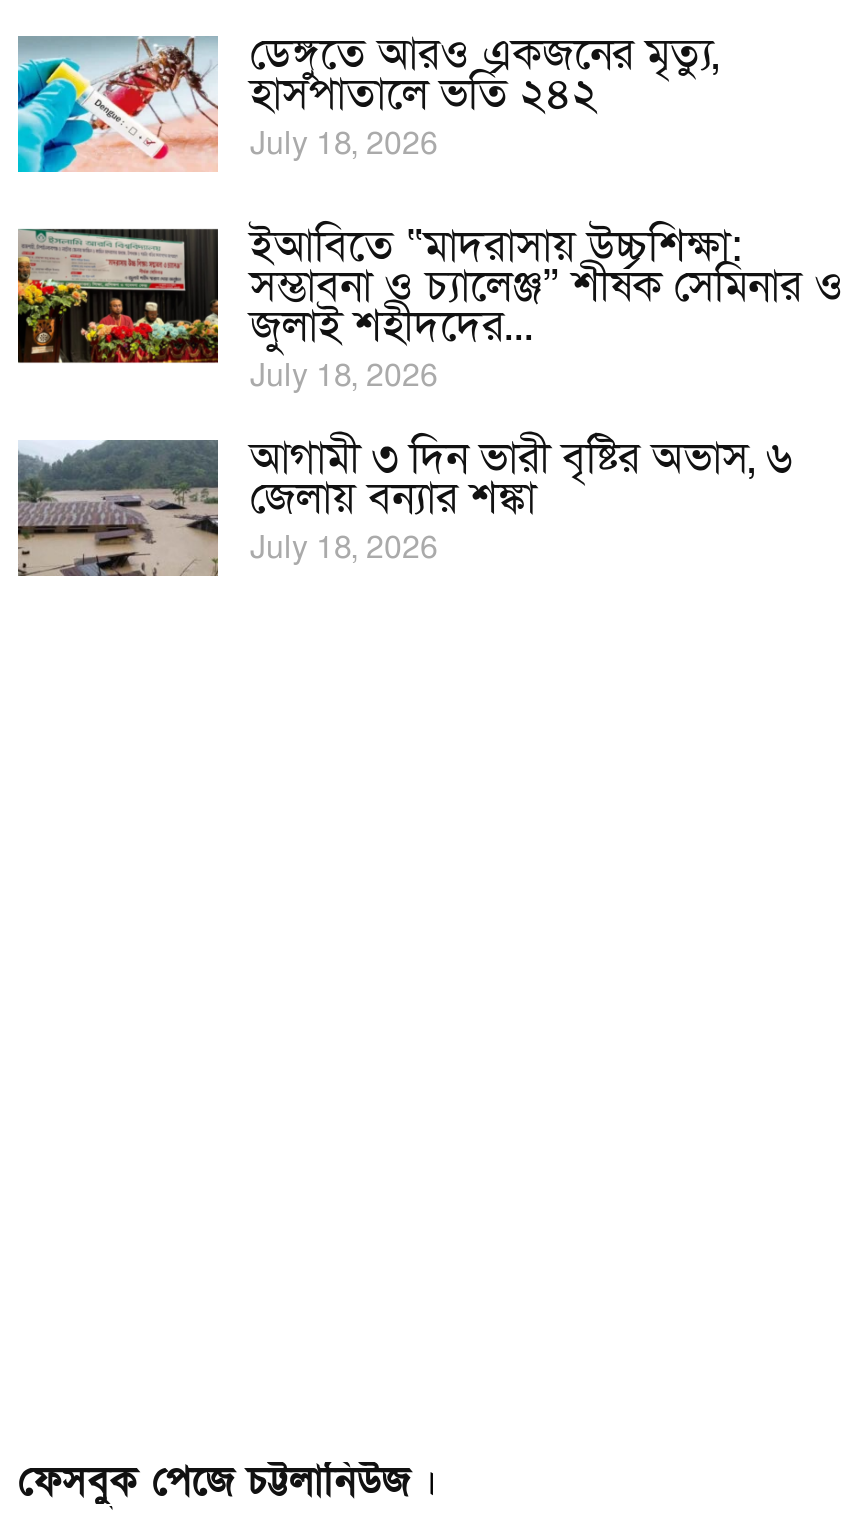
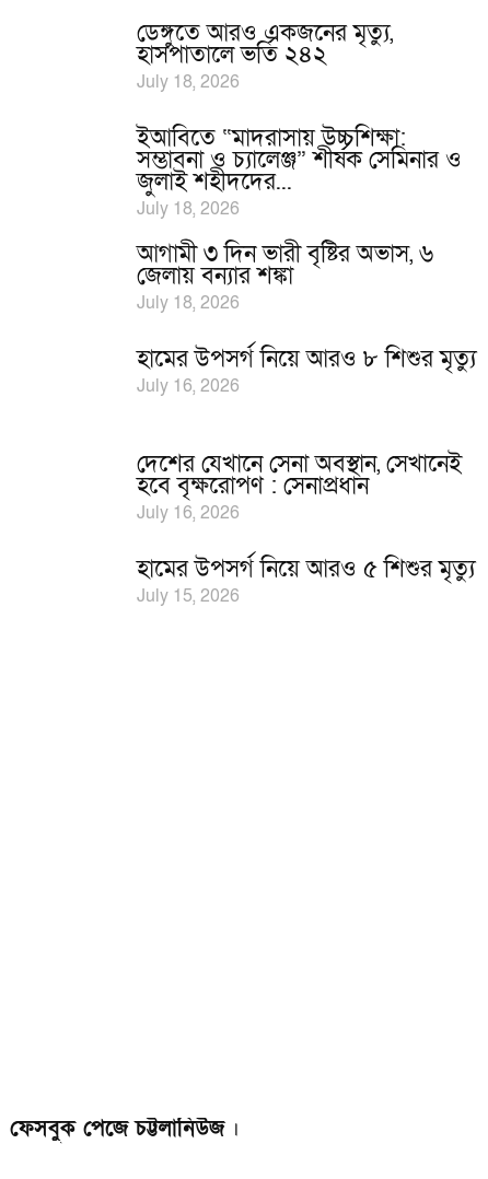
[16,35,220,175] [image] -> none
[16,227,220,365] [image] -> none
[16,437,220,579] [image] -> none
none -> [137,343,476,608] হামের উপসর্গ নিয়ে আরও ৮ শিশুর মৃত্যু | July 16, 2026 | দেশের যেখানে সেনা অবস্থান, সেখানেই | হবে বৃক্ষরোপণ : সেনাপ্রধান | July 16, 2026 | হামের উপসর্গ নিয়ে আরও ৫ শিশুর মৃত্যু | July 15, 2026

